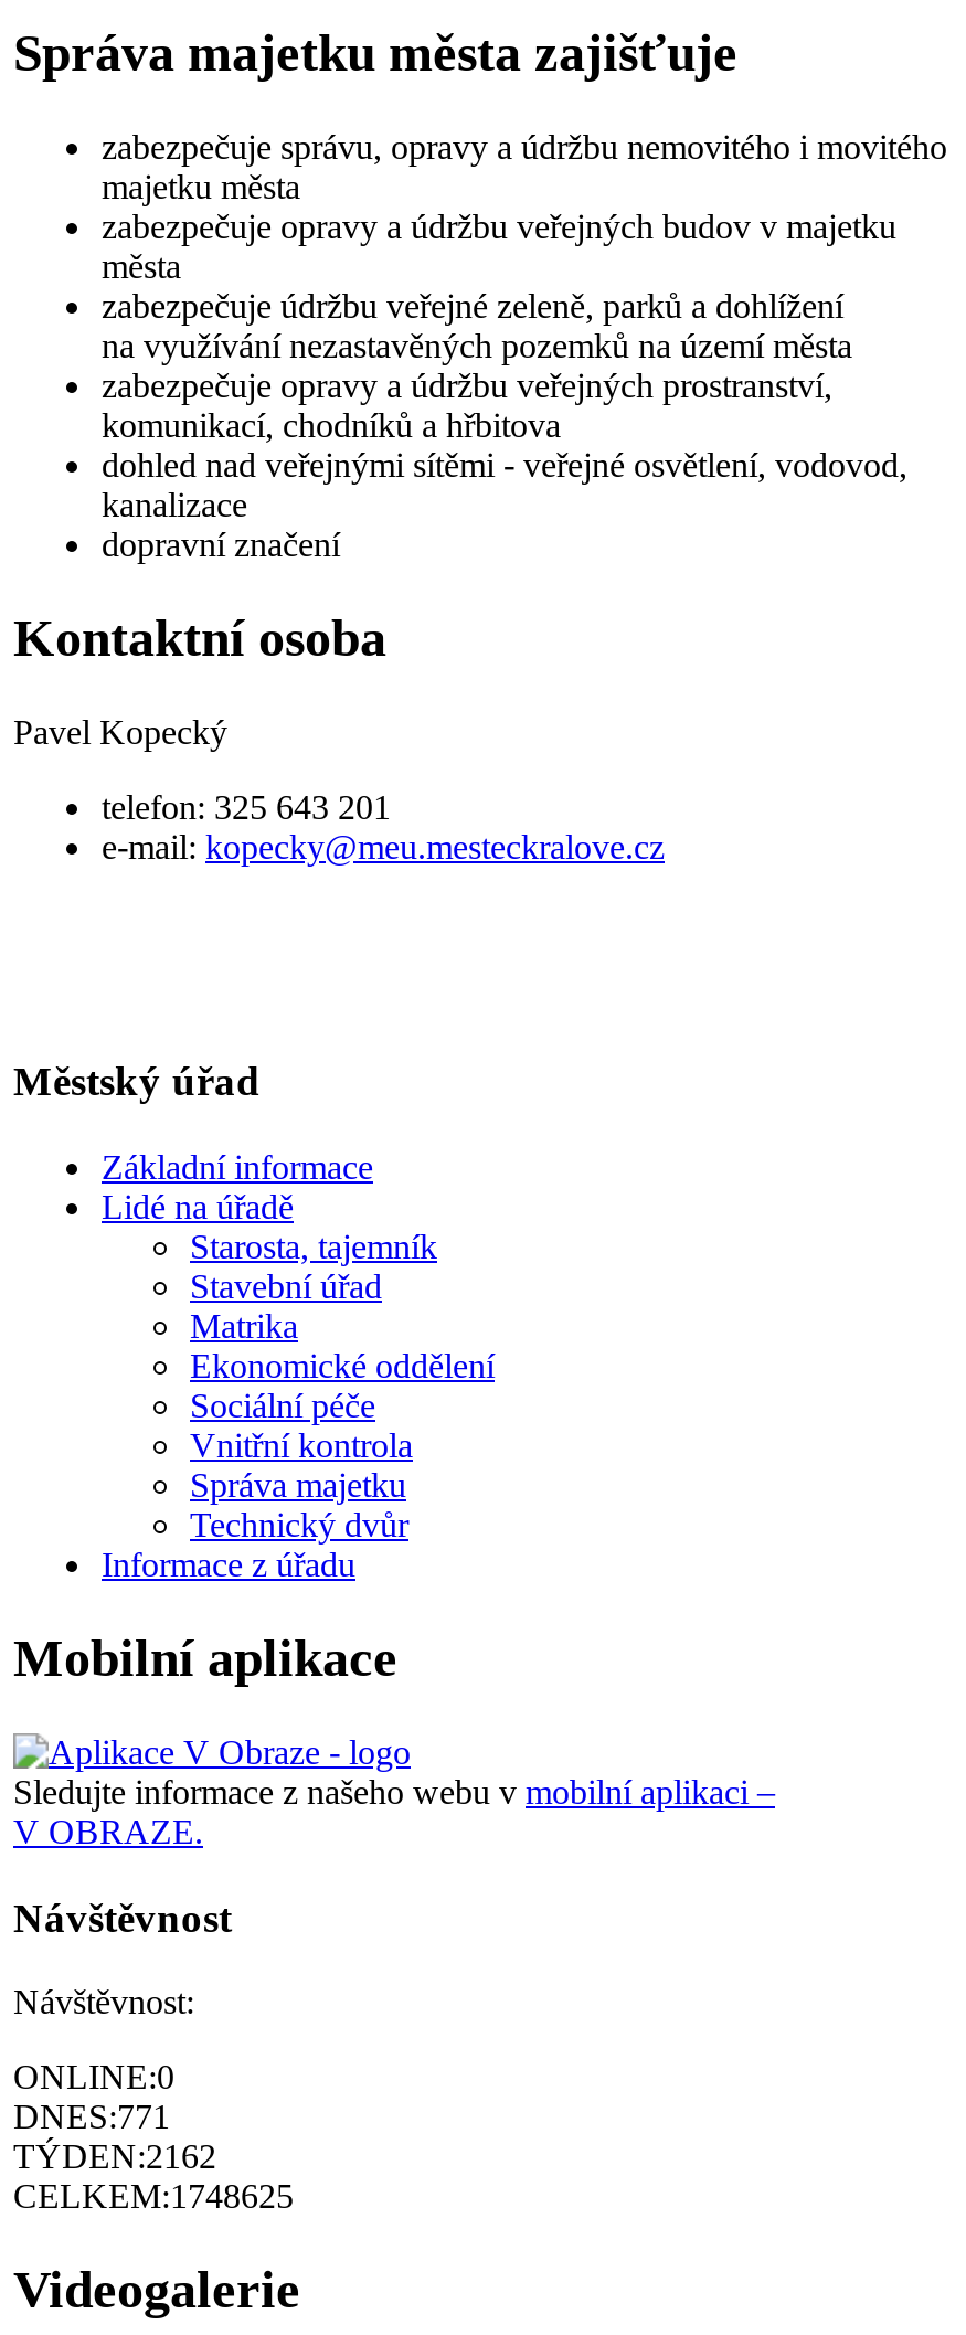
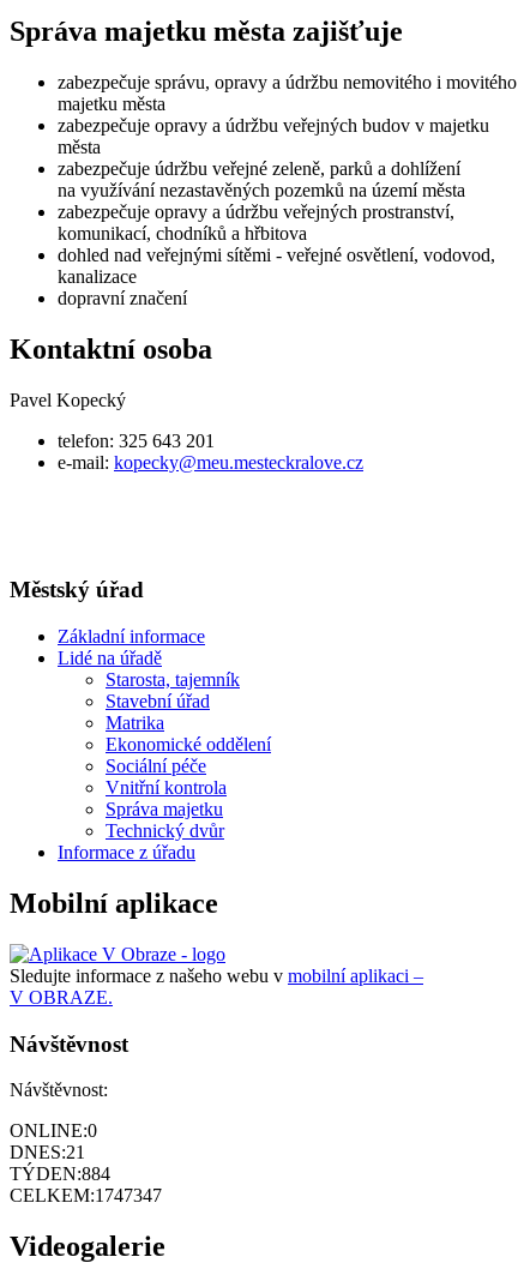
[13,2098,170,2136] DNES:771 -> [10,1142,85,1163] DNES:21
[13,2138,216,2176] TÝDEN:2162 -> [10,1164,110,1184] TÝDEN:884
[13,2178,294,2215] CELKEM:1748625 -> [10,1185,162,1206] CELKEM:1747347

